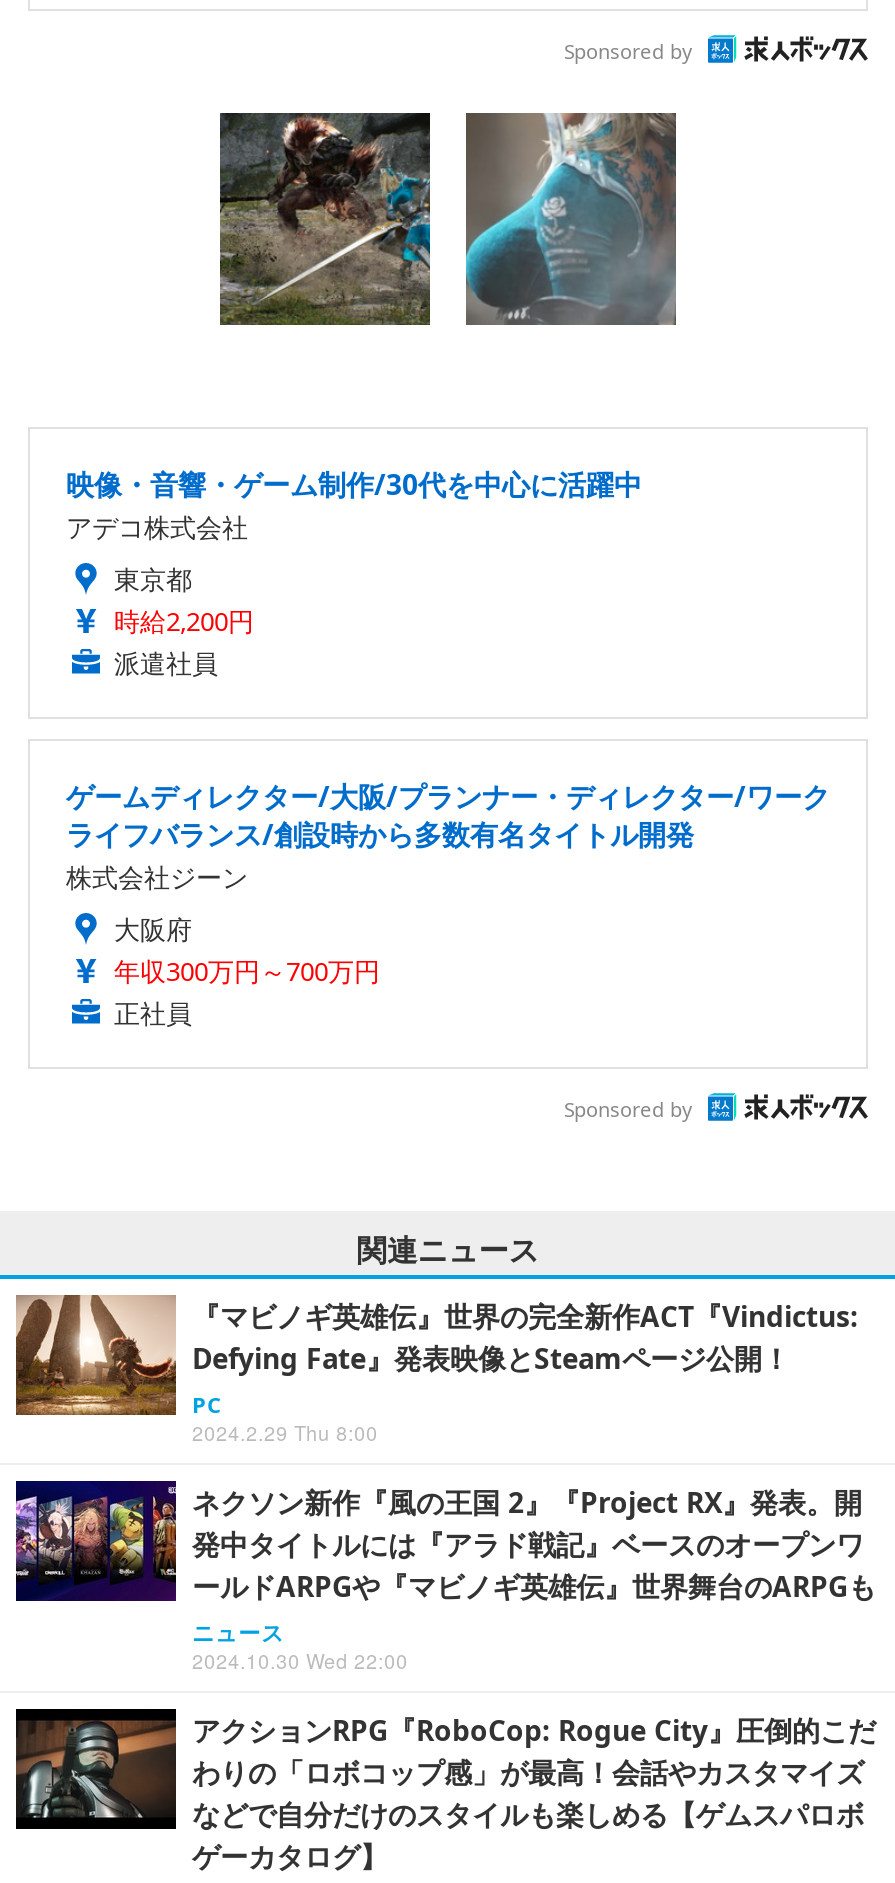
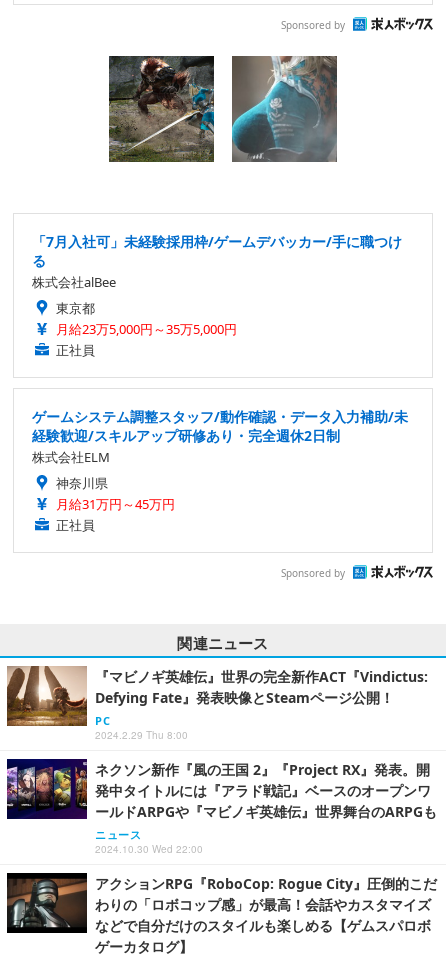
[66,466,642,546] 映像・音響・ゲーム制作/30代を中心に活躍中 | アデコ株式会社 -> [32,232,402,291] 「7月入社可」未経験採用枠/ゲームデバッカー/手に職つけ | る | 株式会社alBee
[114,604,254,682] 時給2,200円 | 派遣社員 -> [56,320,237,359] 月給23万5,000円～35万5,000円 | 正社員
[66,778,830,990] ゲームディレクター/大阪/プランナー・ディレクター/ワーク | ライフバランス/創設時から多数有名タイトル開発 | 株式会社ジーン | 大阪府 | 年収300万円～700万円 -> [32,407,408,513] ゲームシステム調整スタッフ/動作確認・データ入力補助/未 | 経験歓迎/スキルアップ研修あり・完全週休2日制 | 株式会社ELM | 神奈川県 | 月給31万円～45万円

